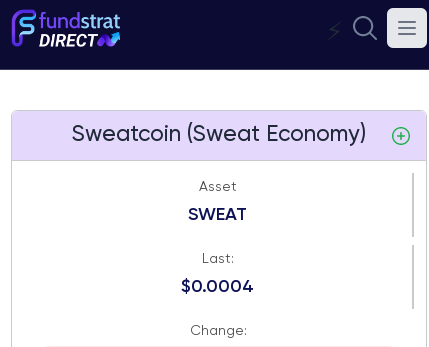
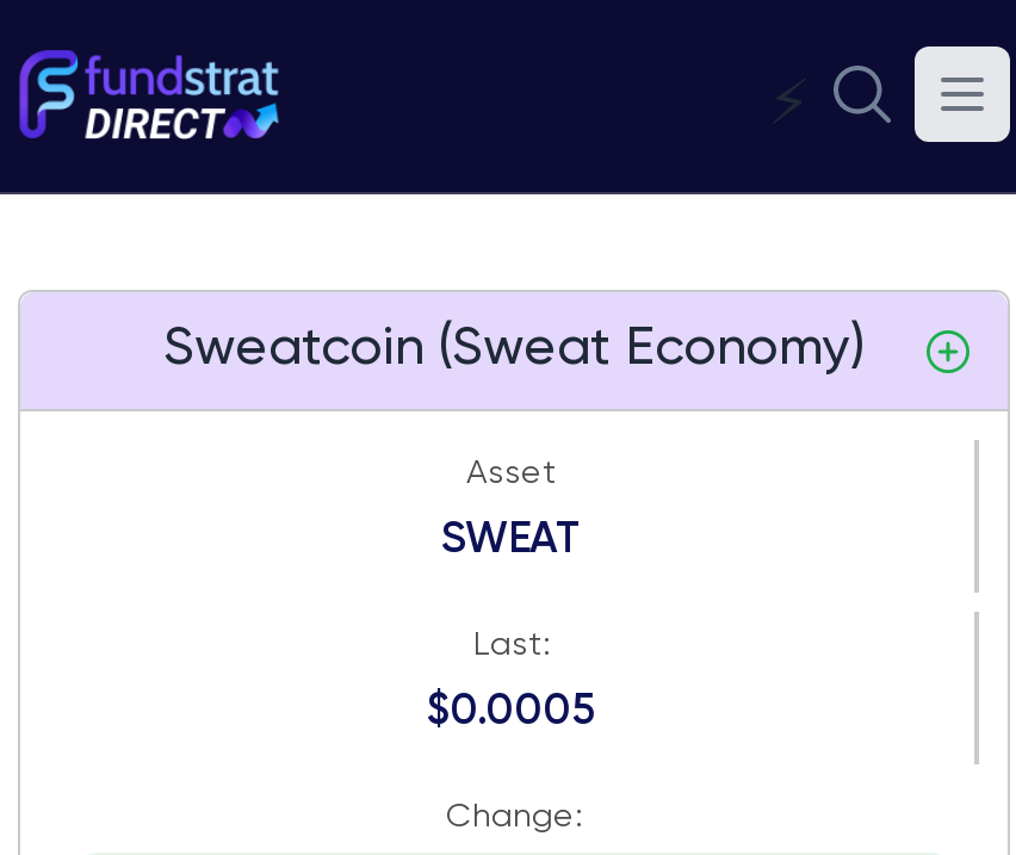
[181,278,254,296] $0.0004 -> [427,690,596,733] $0.0005

